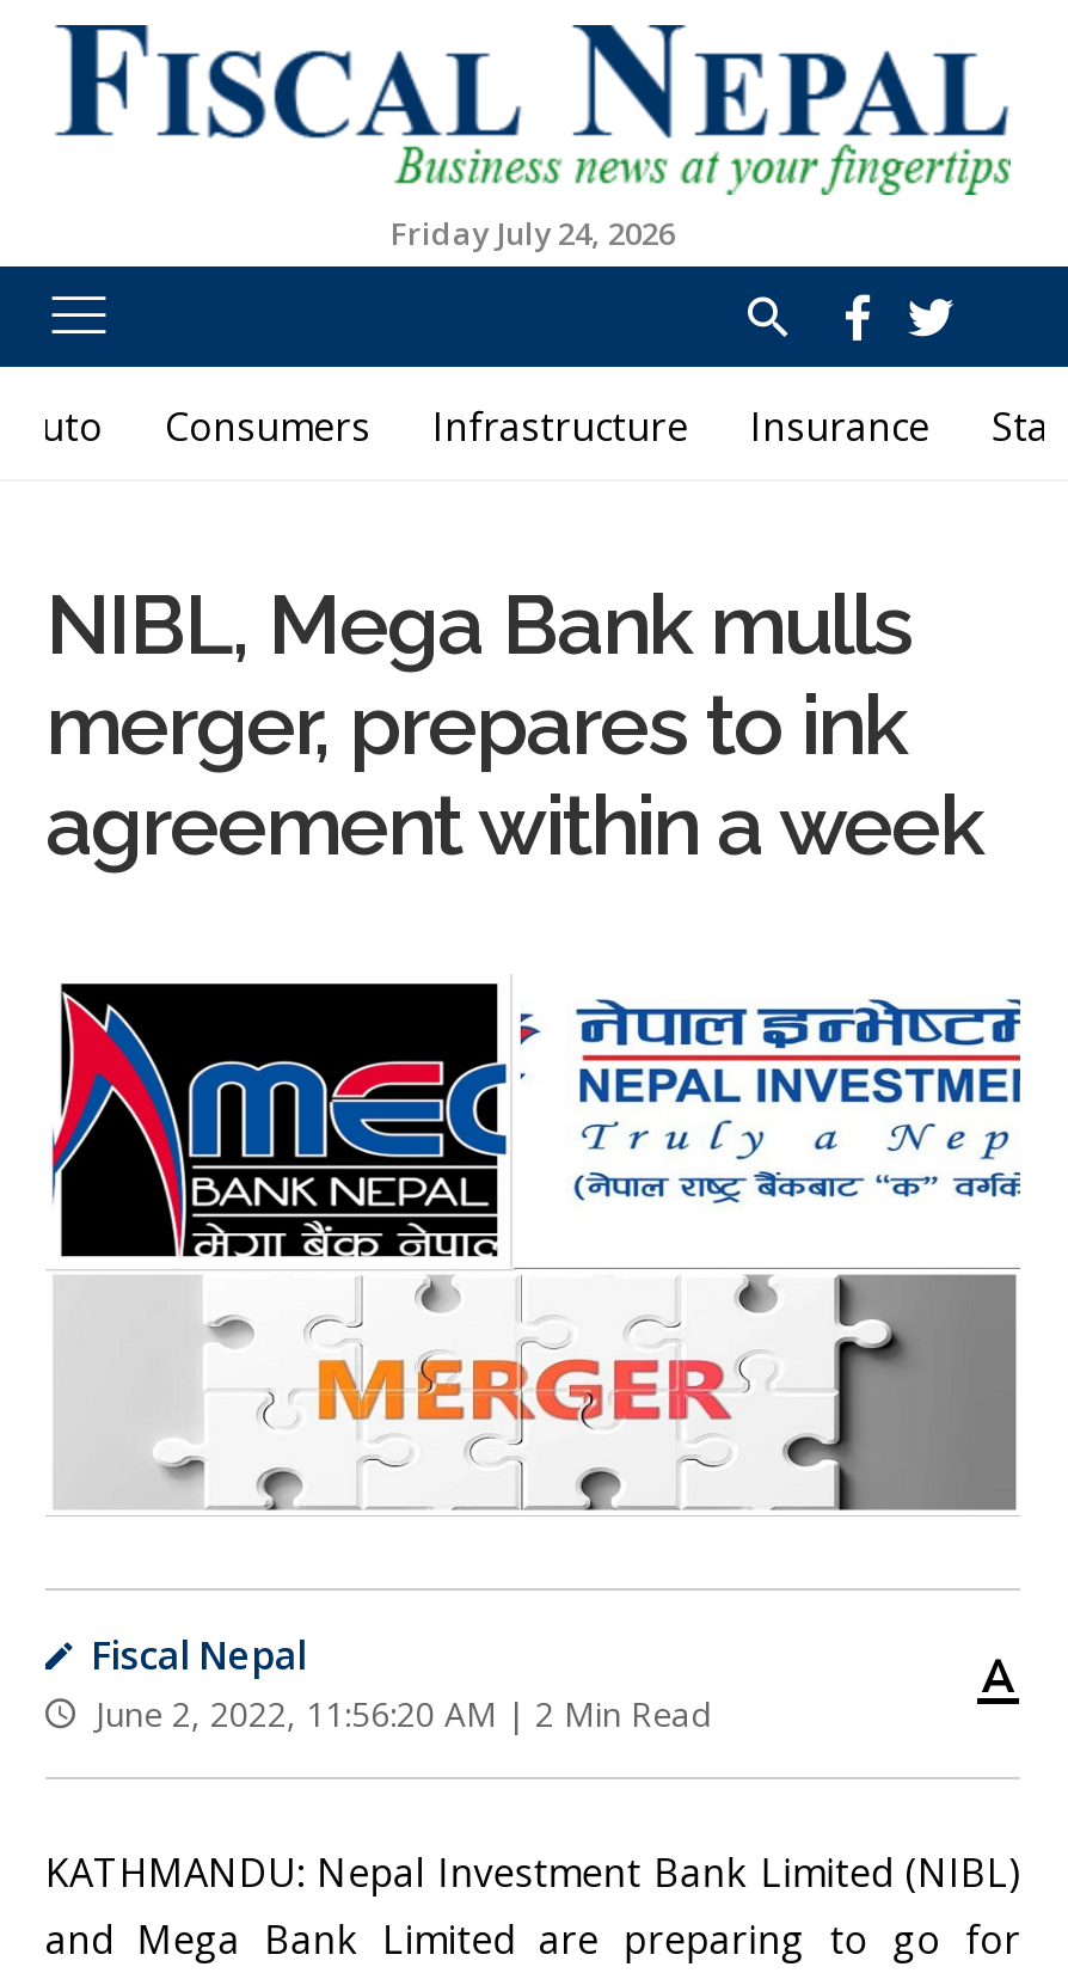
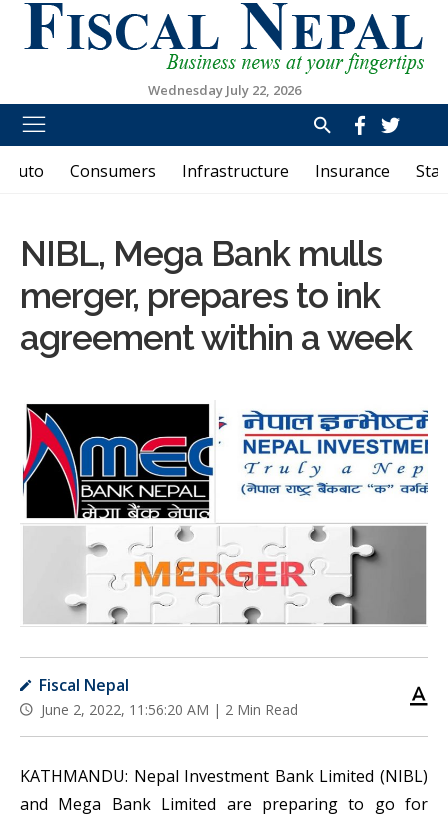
[391,212,675,255] Friday July 24, 2026 -> [147,81,300,99] Wednesday July 22, 2026

